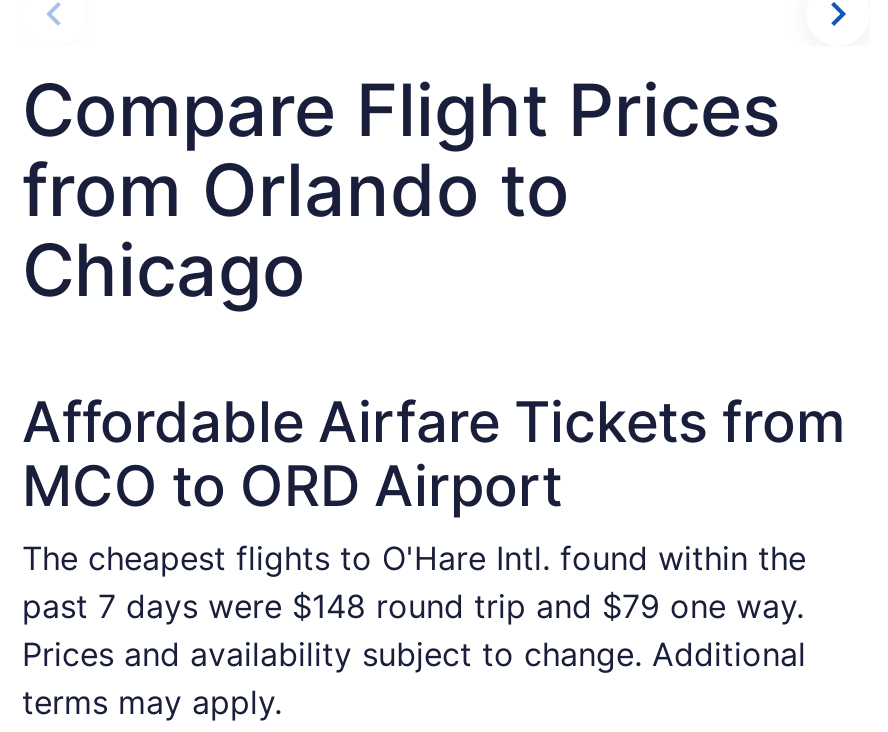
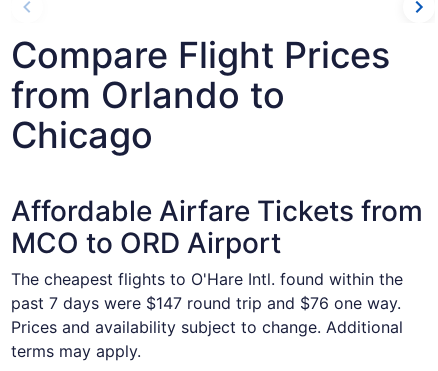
[22,586,804,626] past 7 days were $148 round trip and $79 one way. -> [11,293,401,313] past 7 days were $147 round trip and $76 one way.

